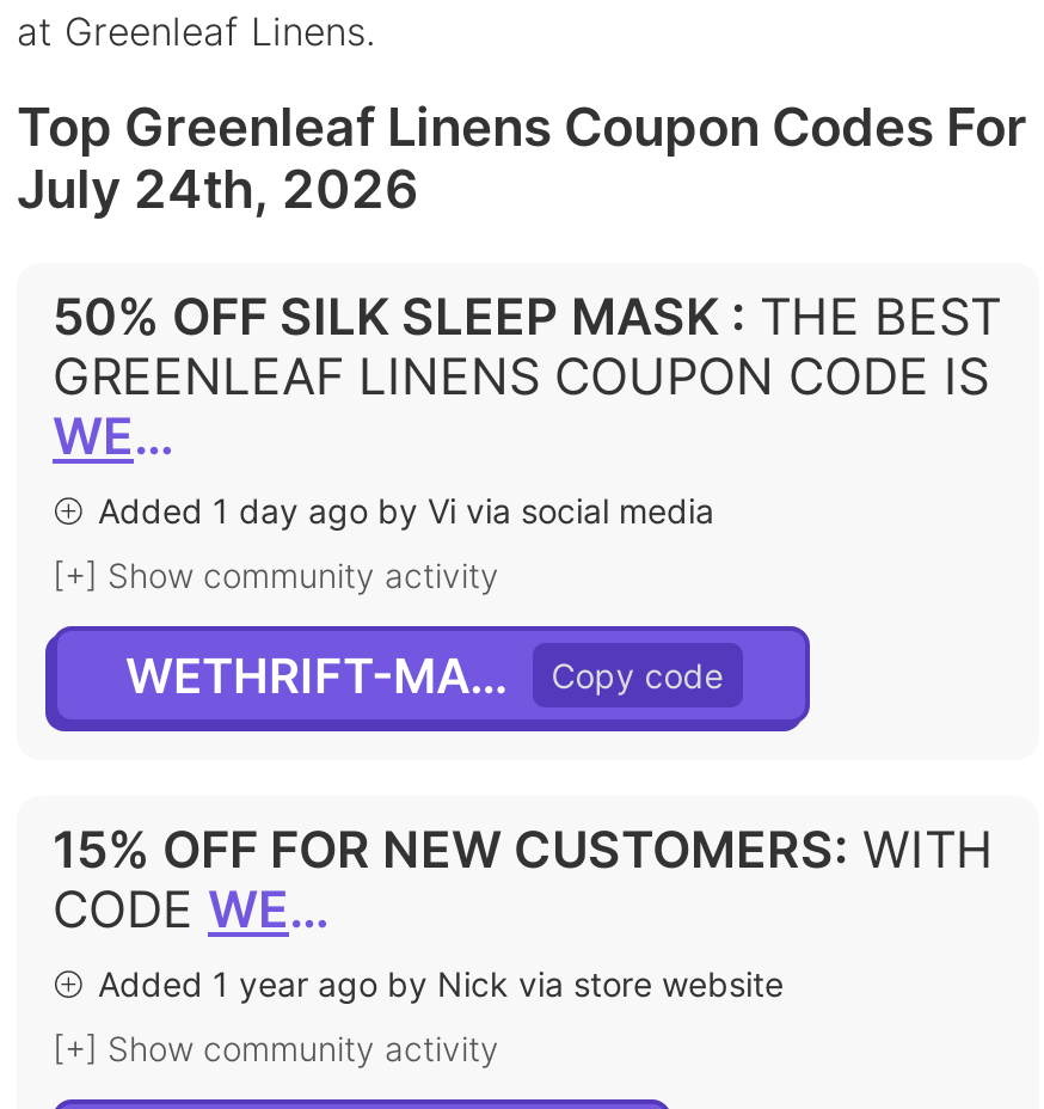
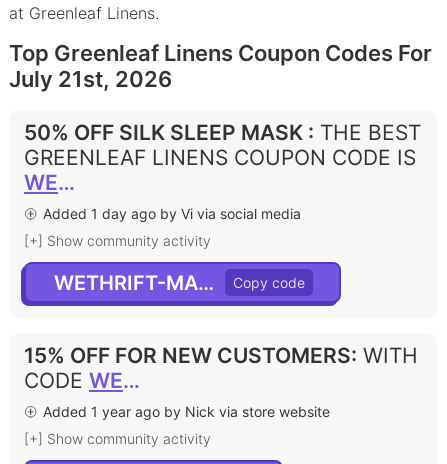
[17,158,418,220] July 24th, 2026 -> [9,66,172,92] July 21st, 2026

